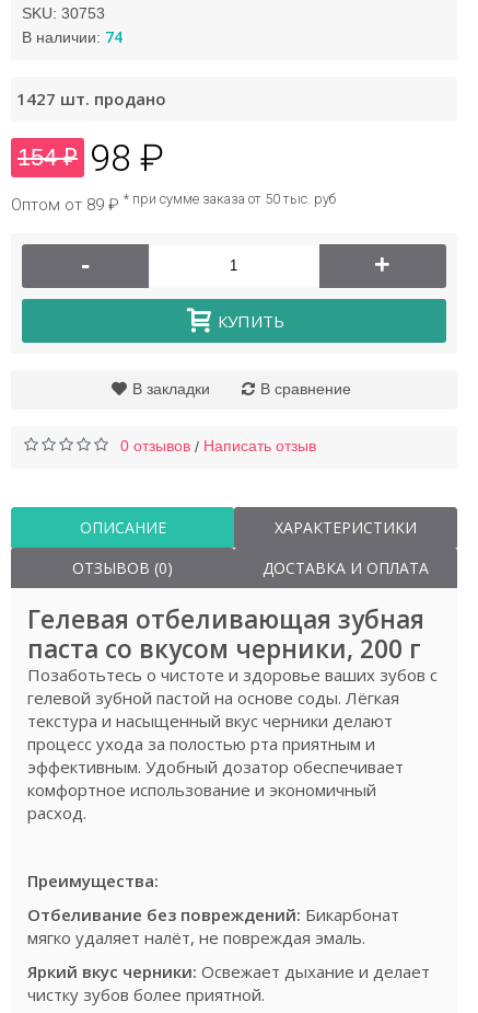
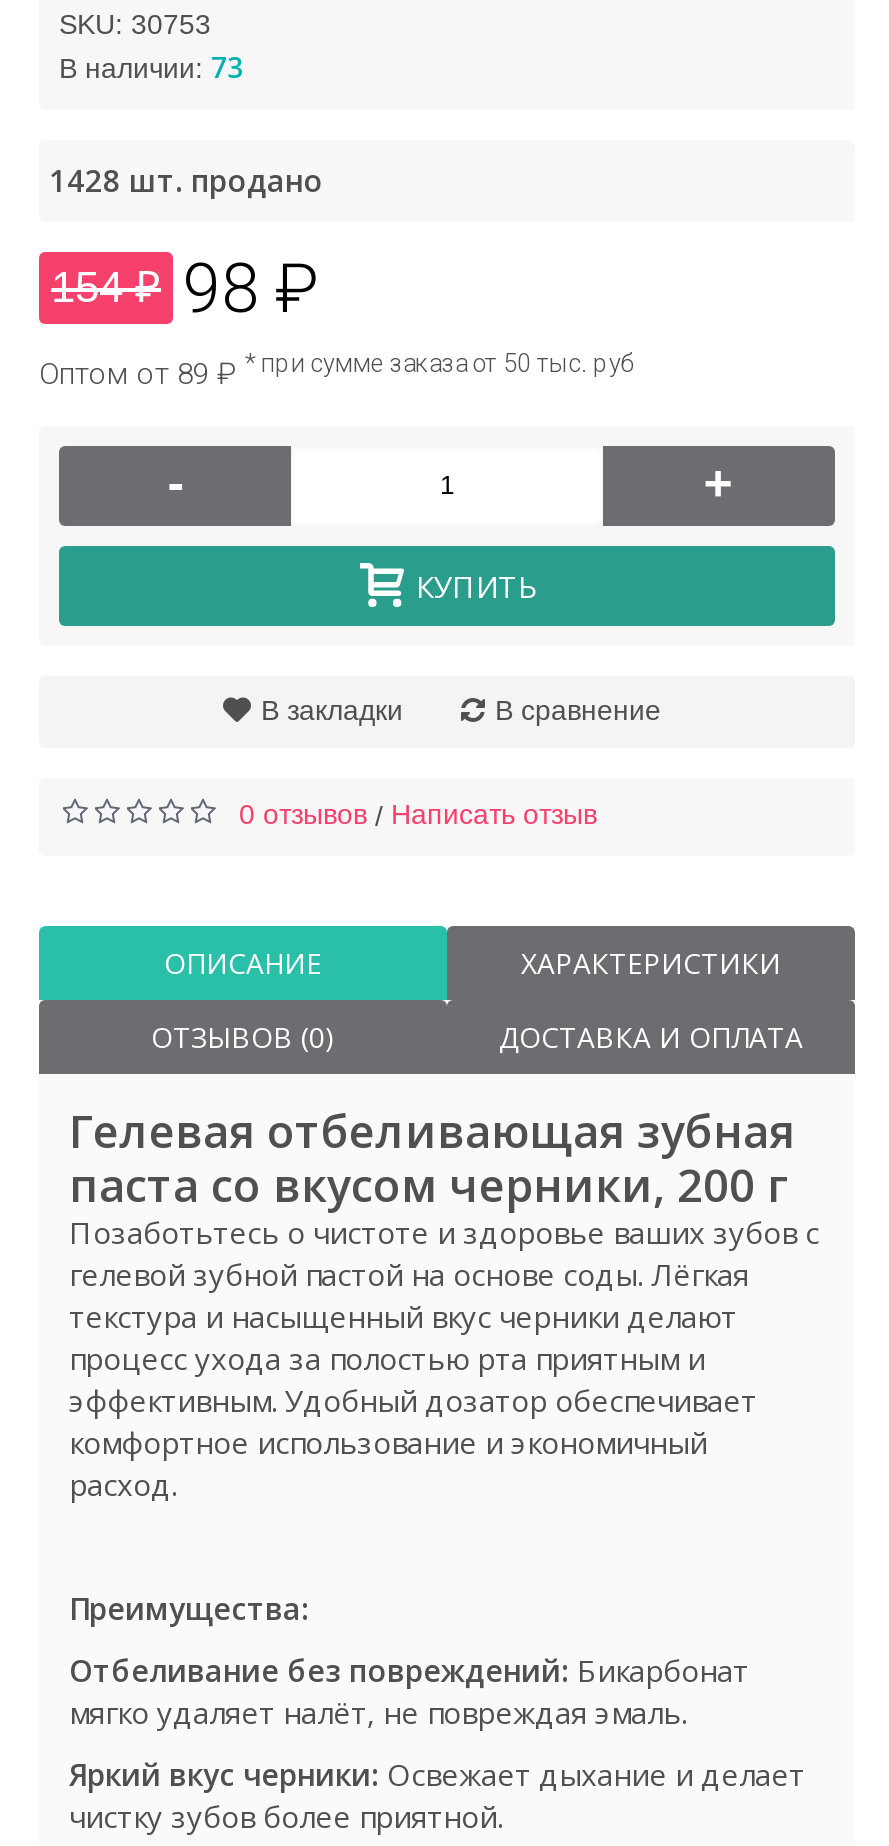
[22,26,123,47] В наличии: 74 -> [59,47,243,85] В наличии: 73
[16,87,166,109] 1427 шт. продано -> [49,159,323,199] 1428 шт. продано

